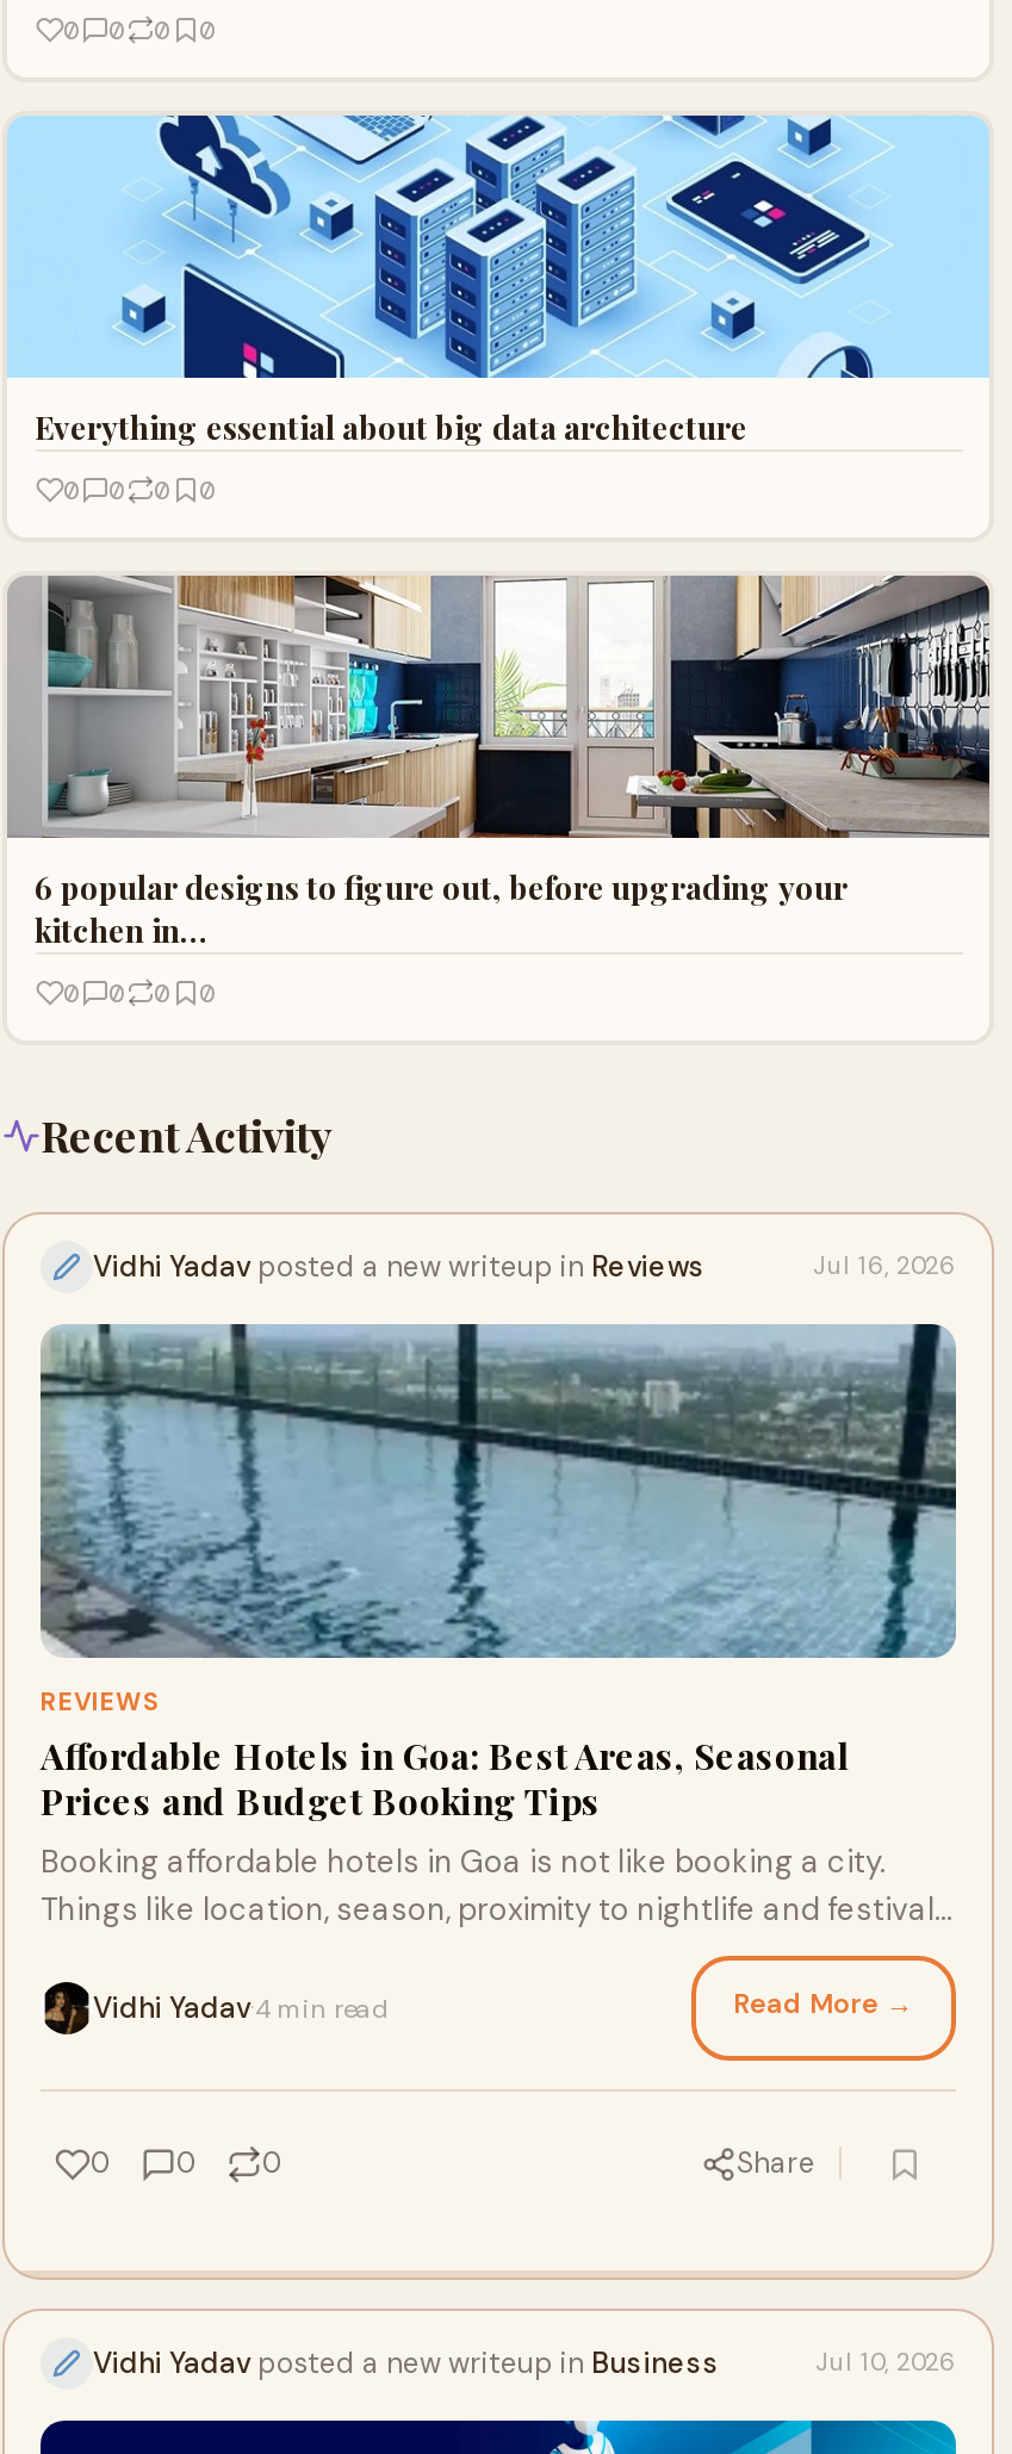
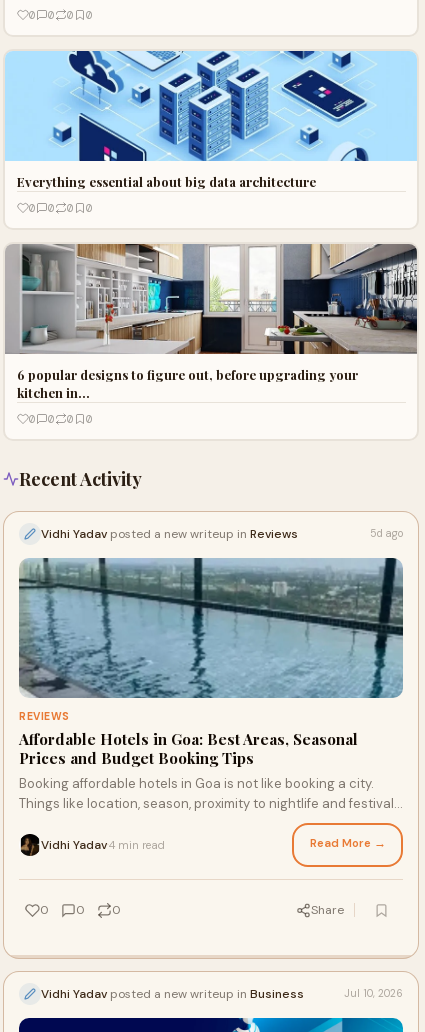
[813,1250,956,1281] Jul 16, 2026 -> [370,527,403,540] 5d ago

